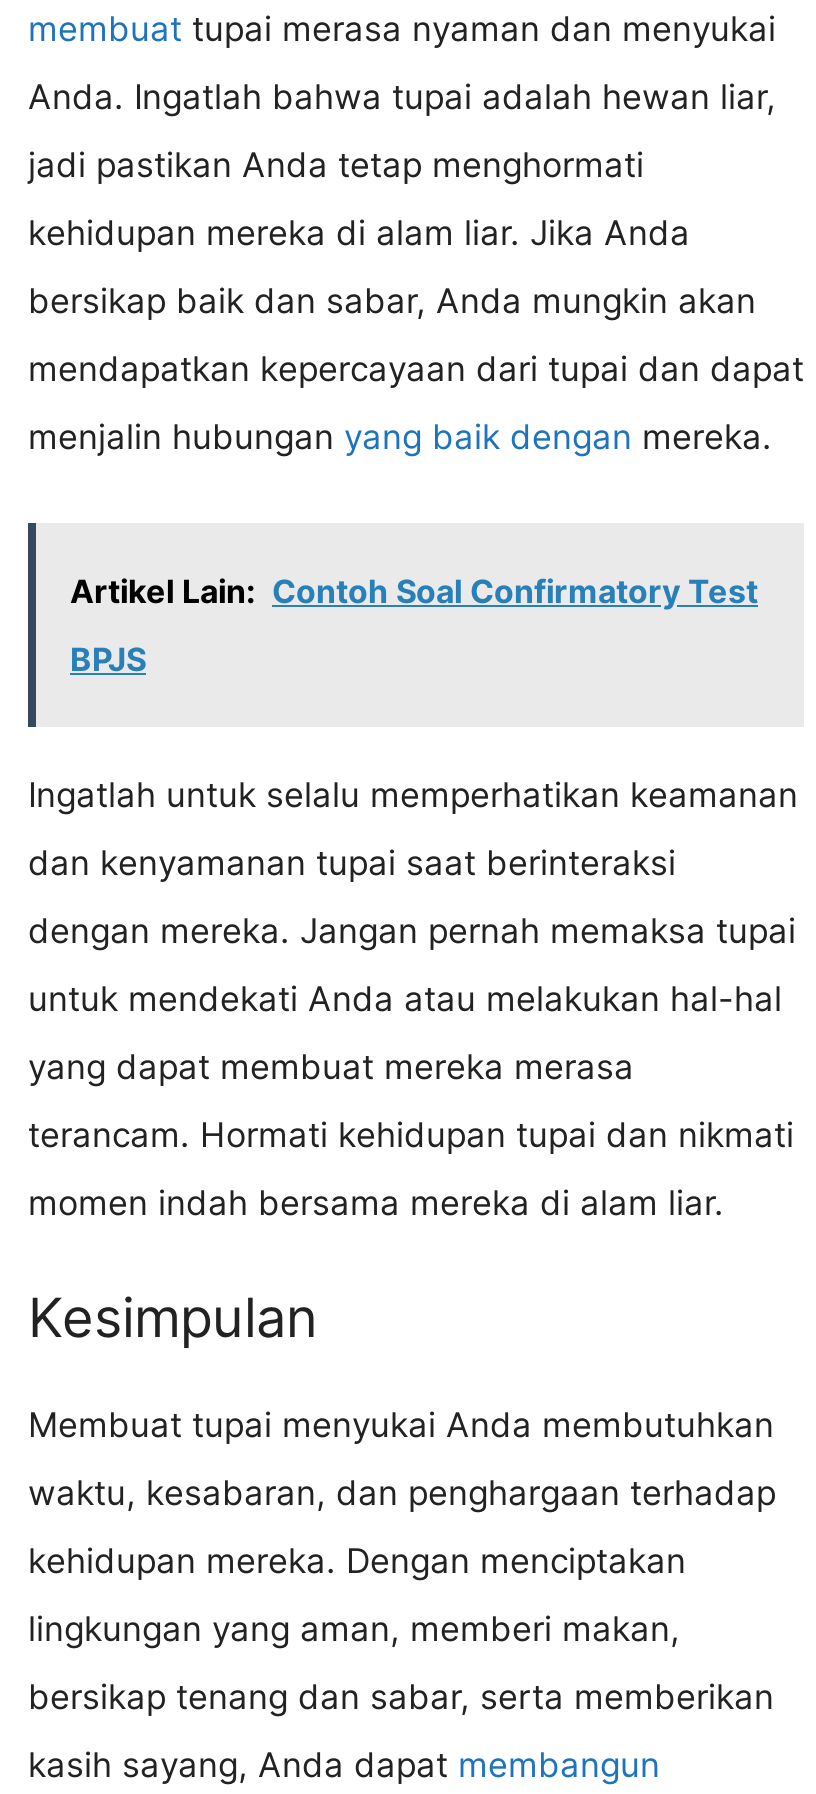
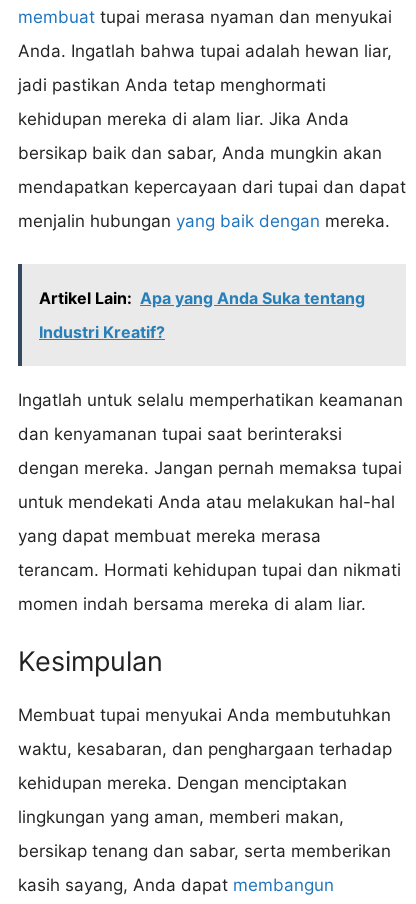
[70,570,758,610] Artikel Lain: Contoh Soal Confirmatory Test -> [39,288,365,308] Artikel Lain: Apa yang Anda Suka tentang
[70,638,146,678] BPJS -> [39,322,165,342] Industri Kreatif?

